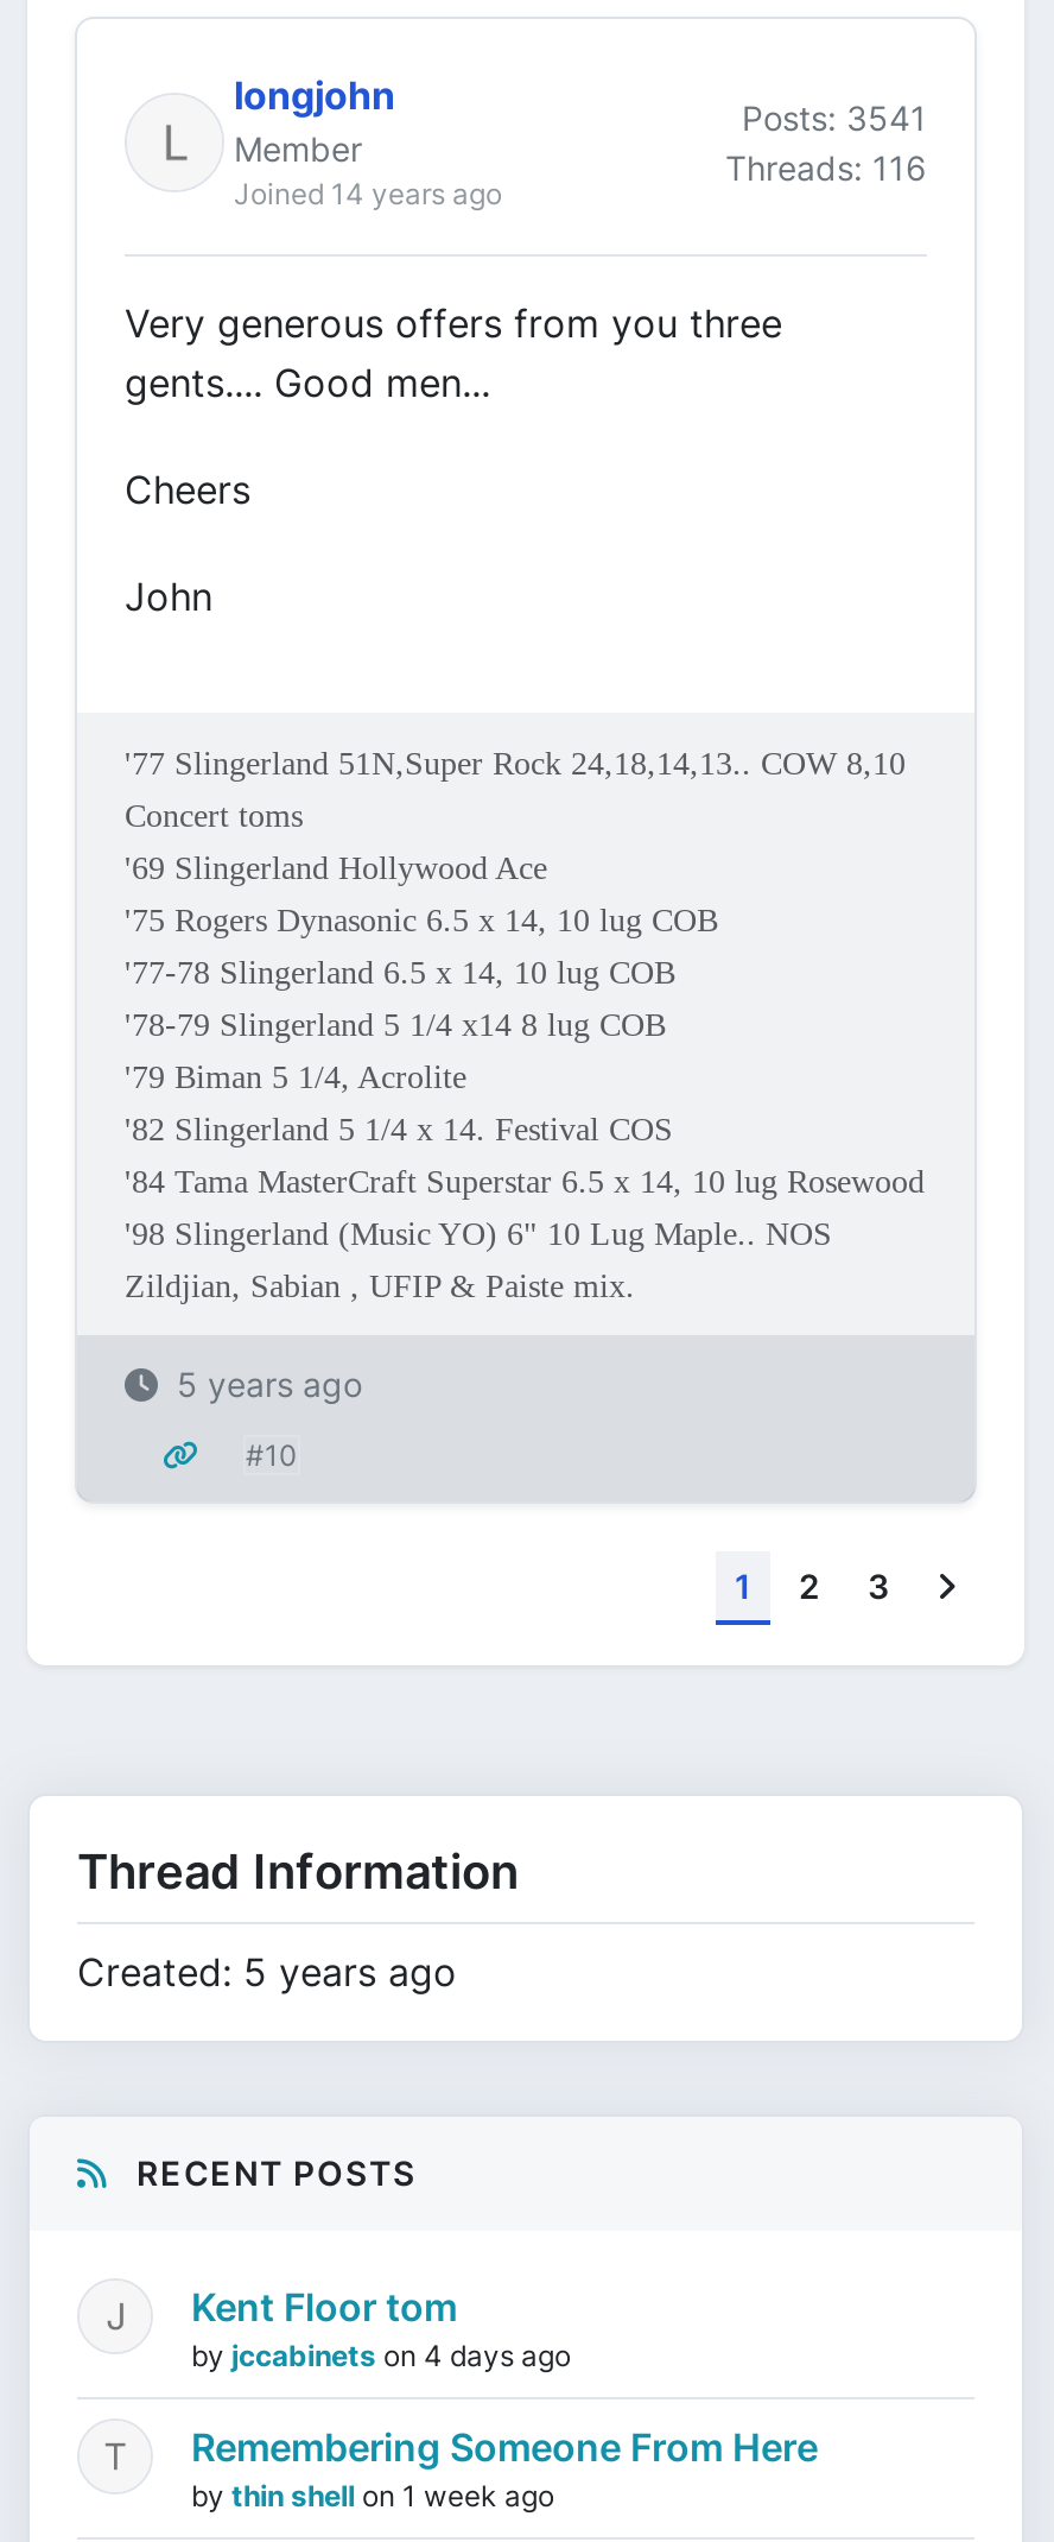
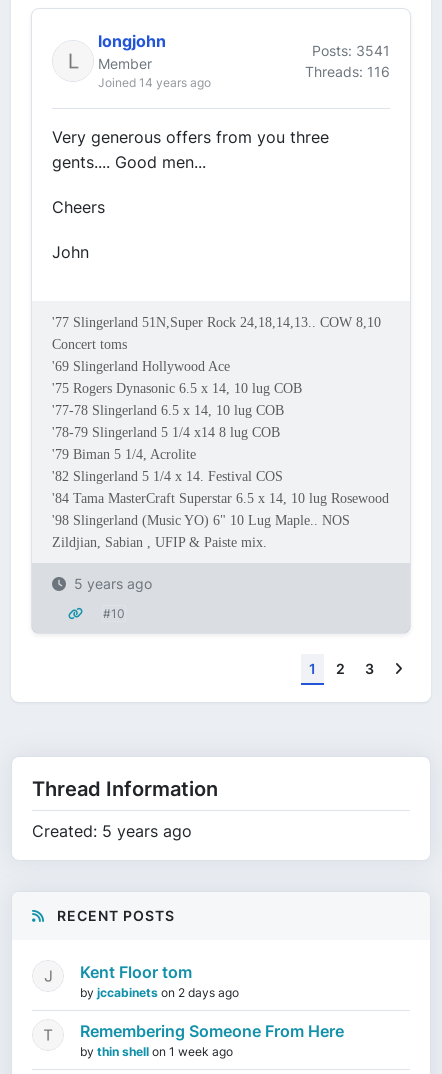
[191,2338,571,2373] by jccabinets on 4 days ago -> [80,985,239,1000] by jccabinets on 2 days ago

